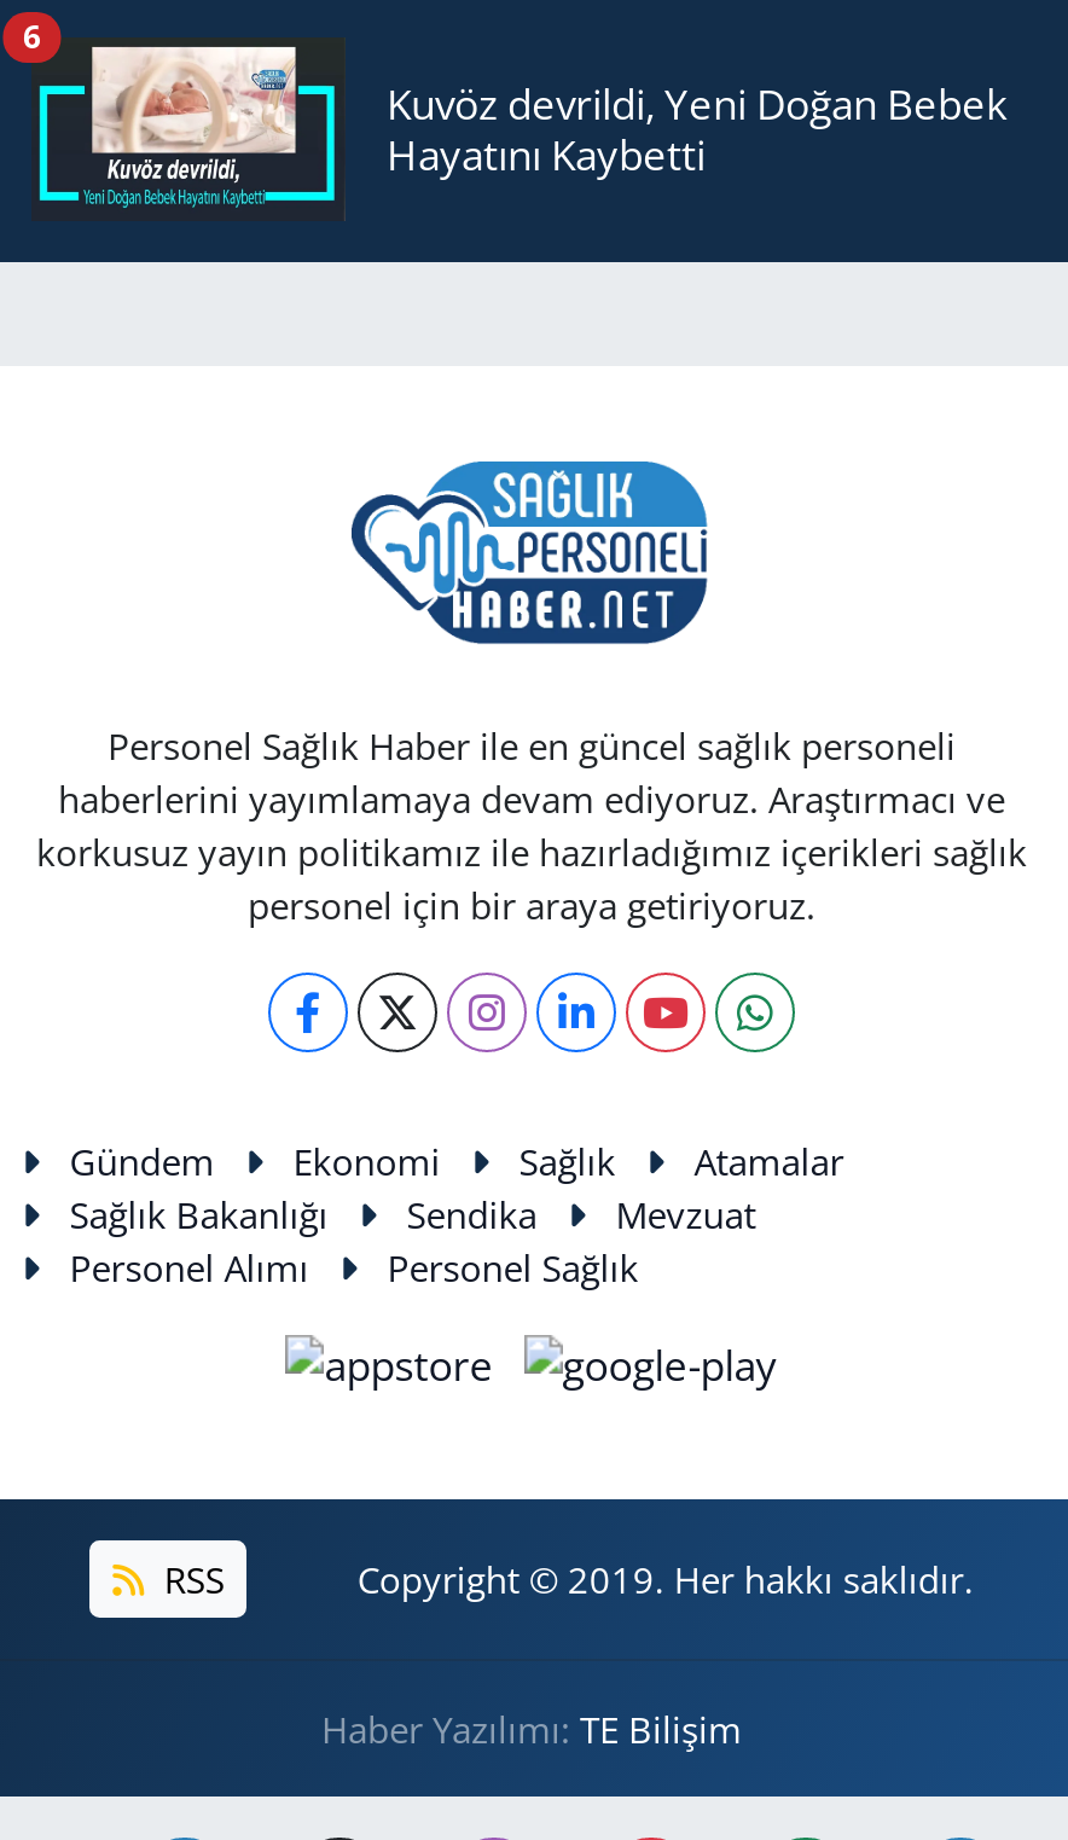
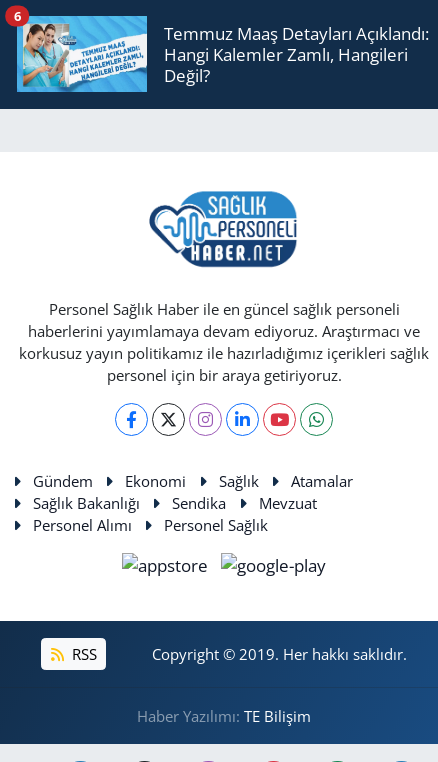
[31,37,1008,221] [image] | Kuvöz devrildi, Yeni Doğan Bebek | Hayatını Kaybetti -> [16,15,429,93] [image] | Temmuz Maaş Detayları Açıklandı: | Hangi Kalemler Zamlı, Hangileri | Değil?

